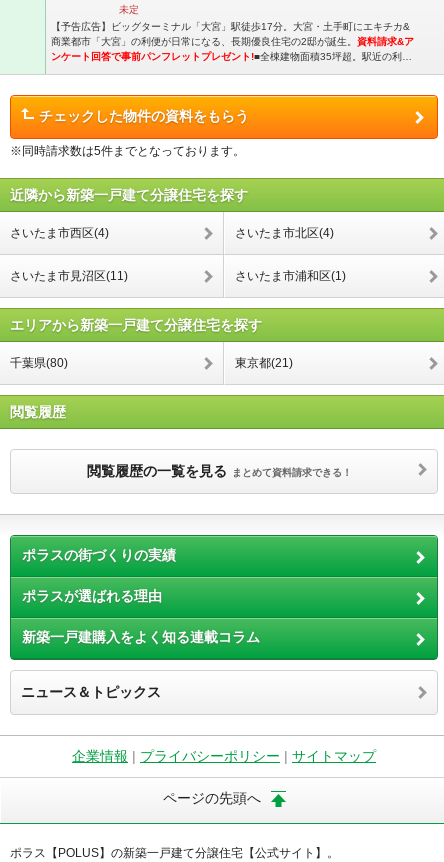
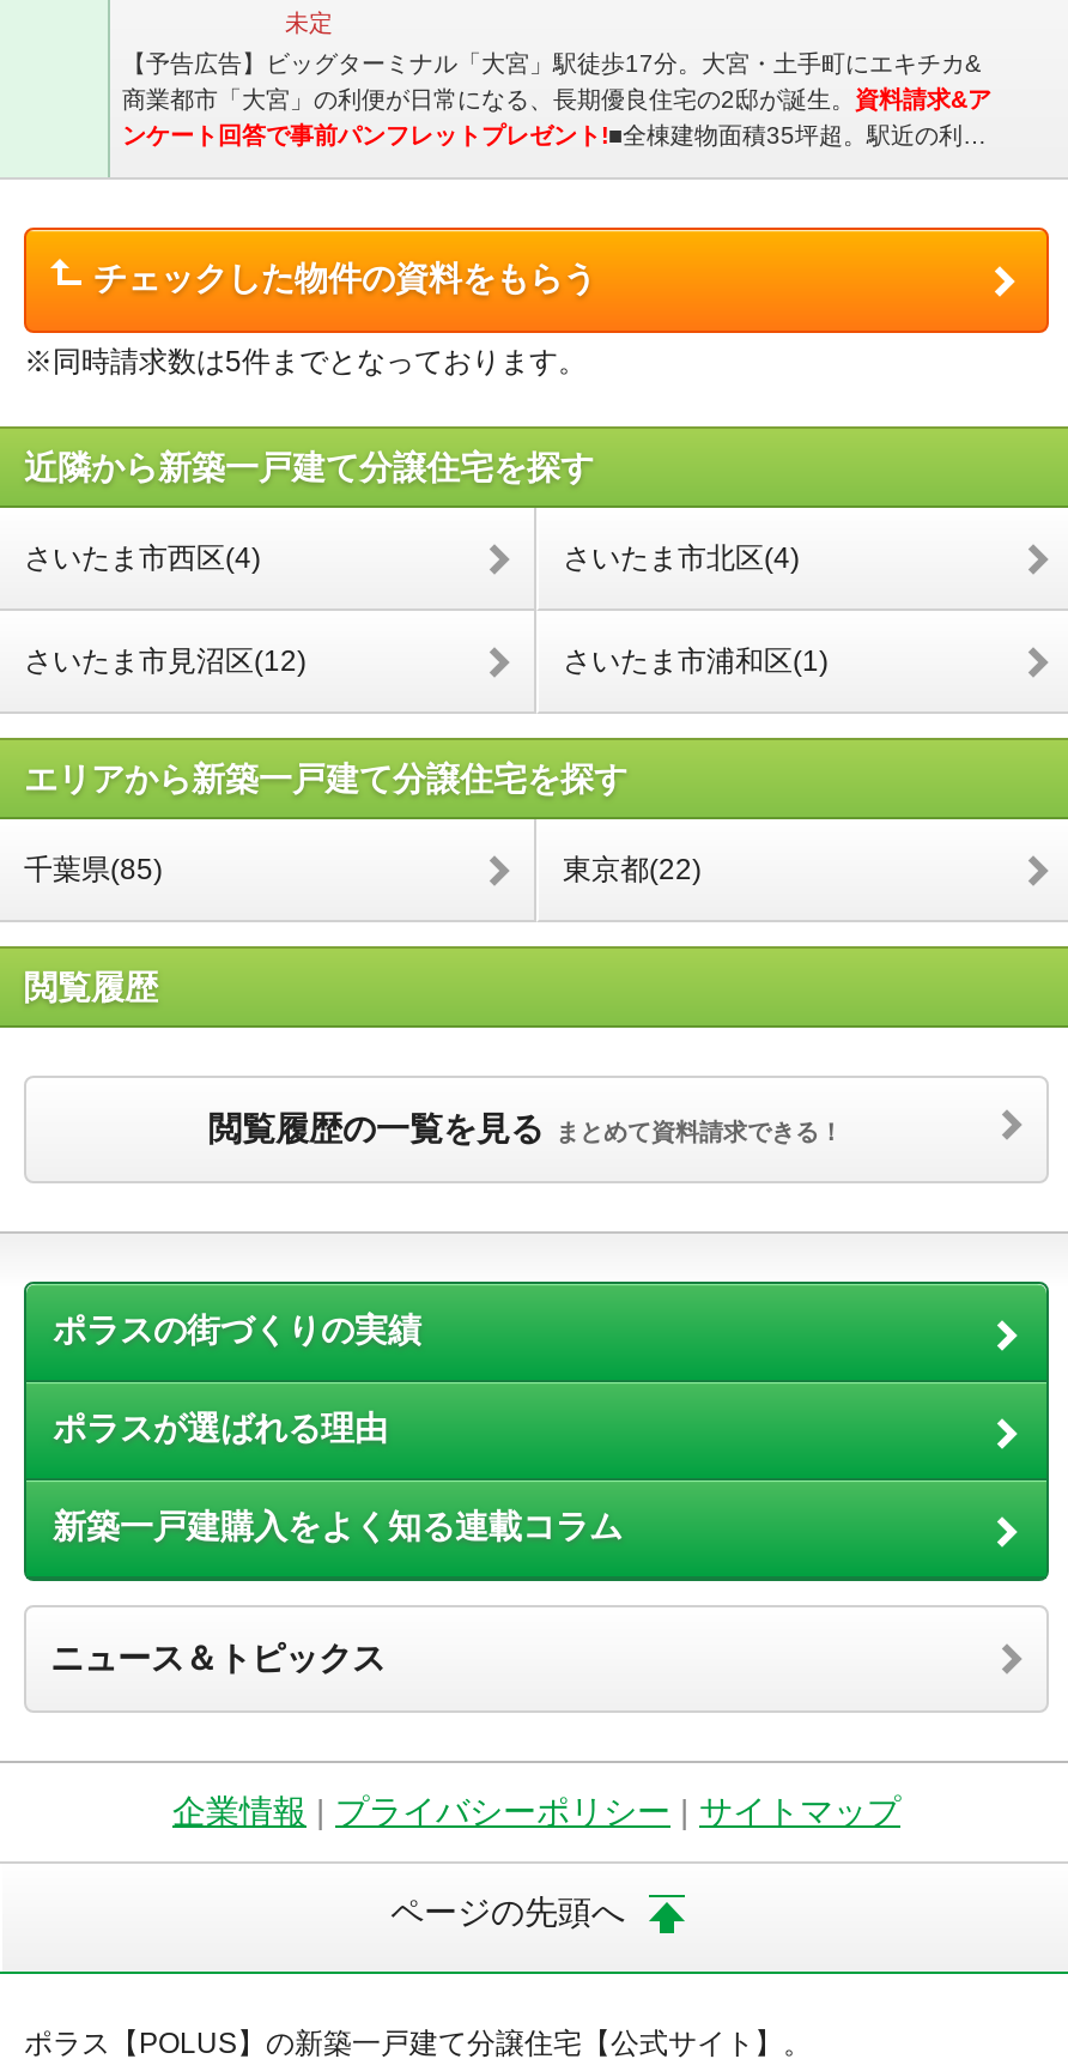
[10,269,128,283] さいたま市見沼区(11) -> [24,644,307,678] さいたま市見沼区(12)
[10,356,68,370] 千葉県(80) -> [24,853,163,886] 千葉県(85)
[235,356,293,370] 東京都(21) -> [563,853,702,886] 東京都(22)

